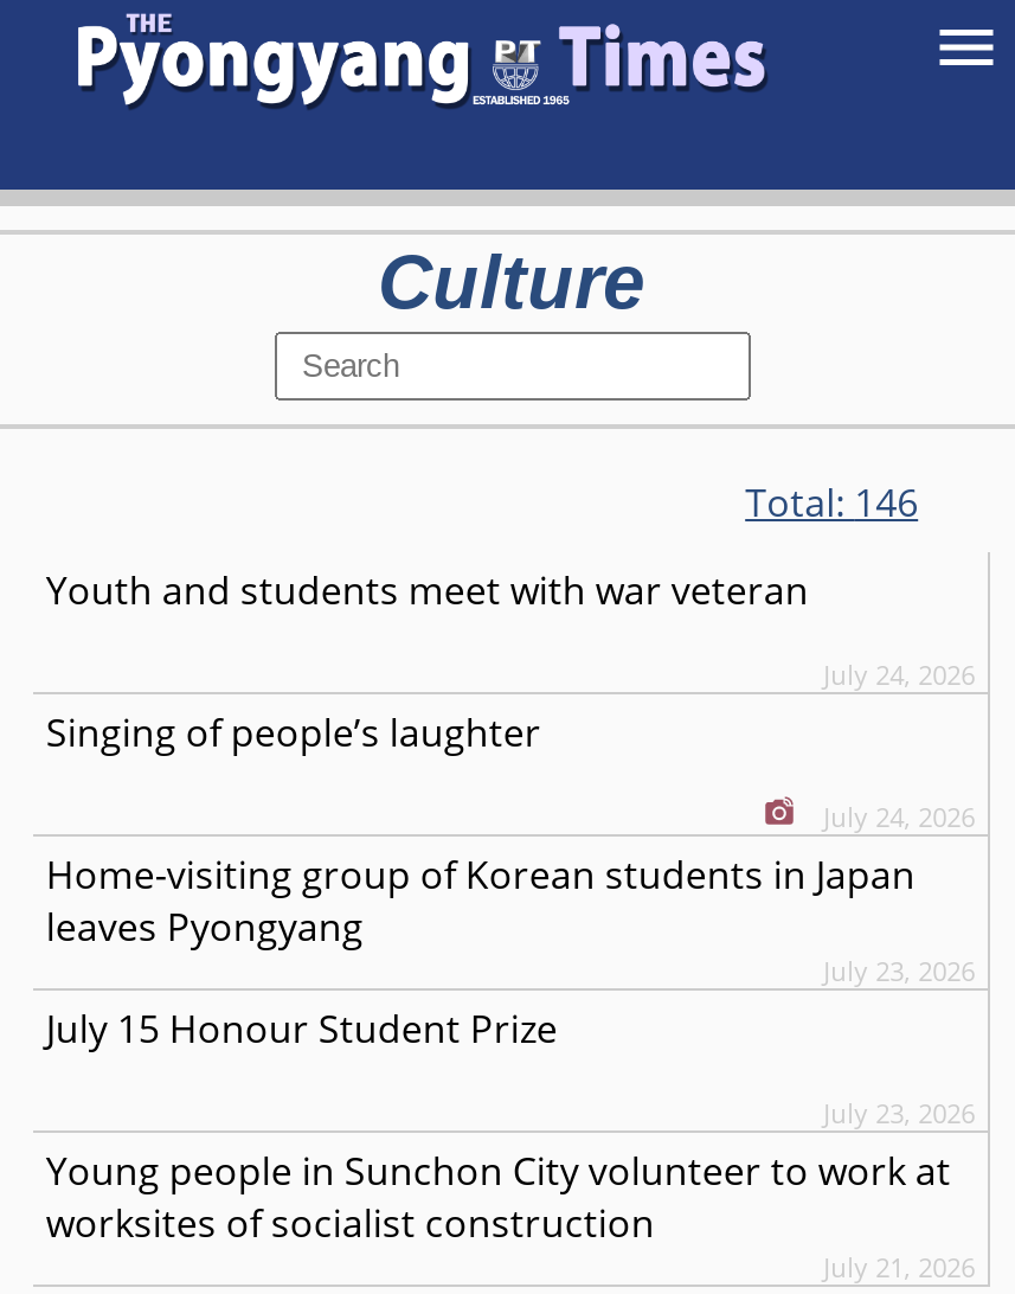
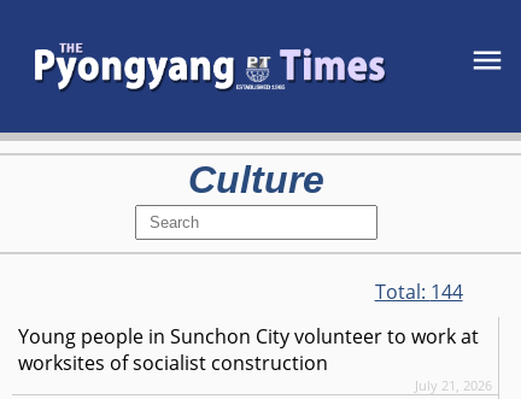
[46,478,975,1132] Total: 146 | Youth and students meet with war veteran | July 24, 2026 | Singing of people’s laughter | July 24, 2026 | Home-visiting group of Korean students in Japan | leaves Pyongyang | July 23, 2026 | July 15 Honour Student Prize | July 23, 2026 -> [375,279,463,306] Total: 144

